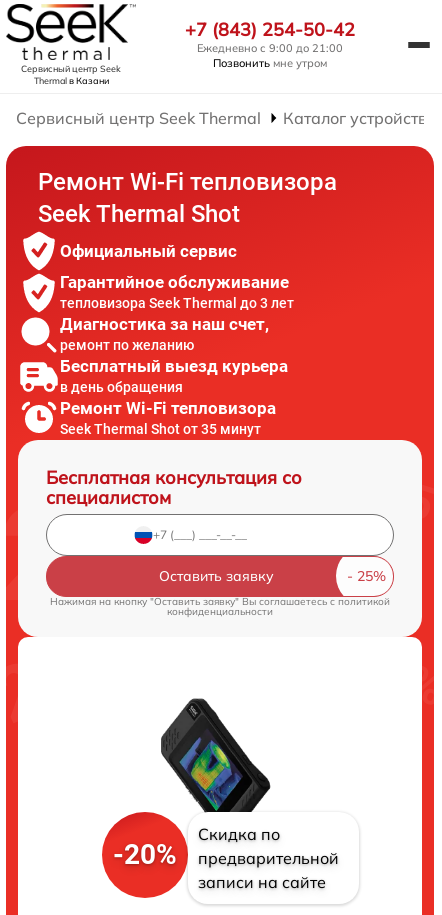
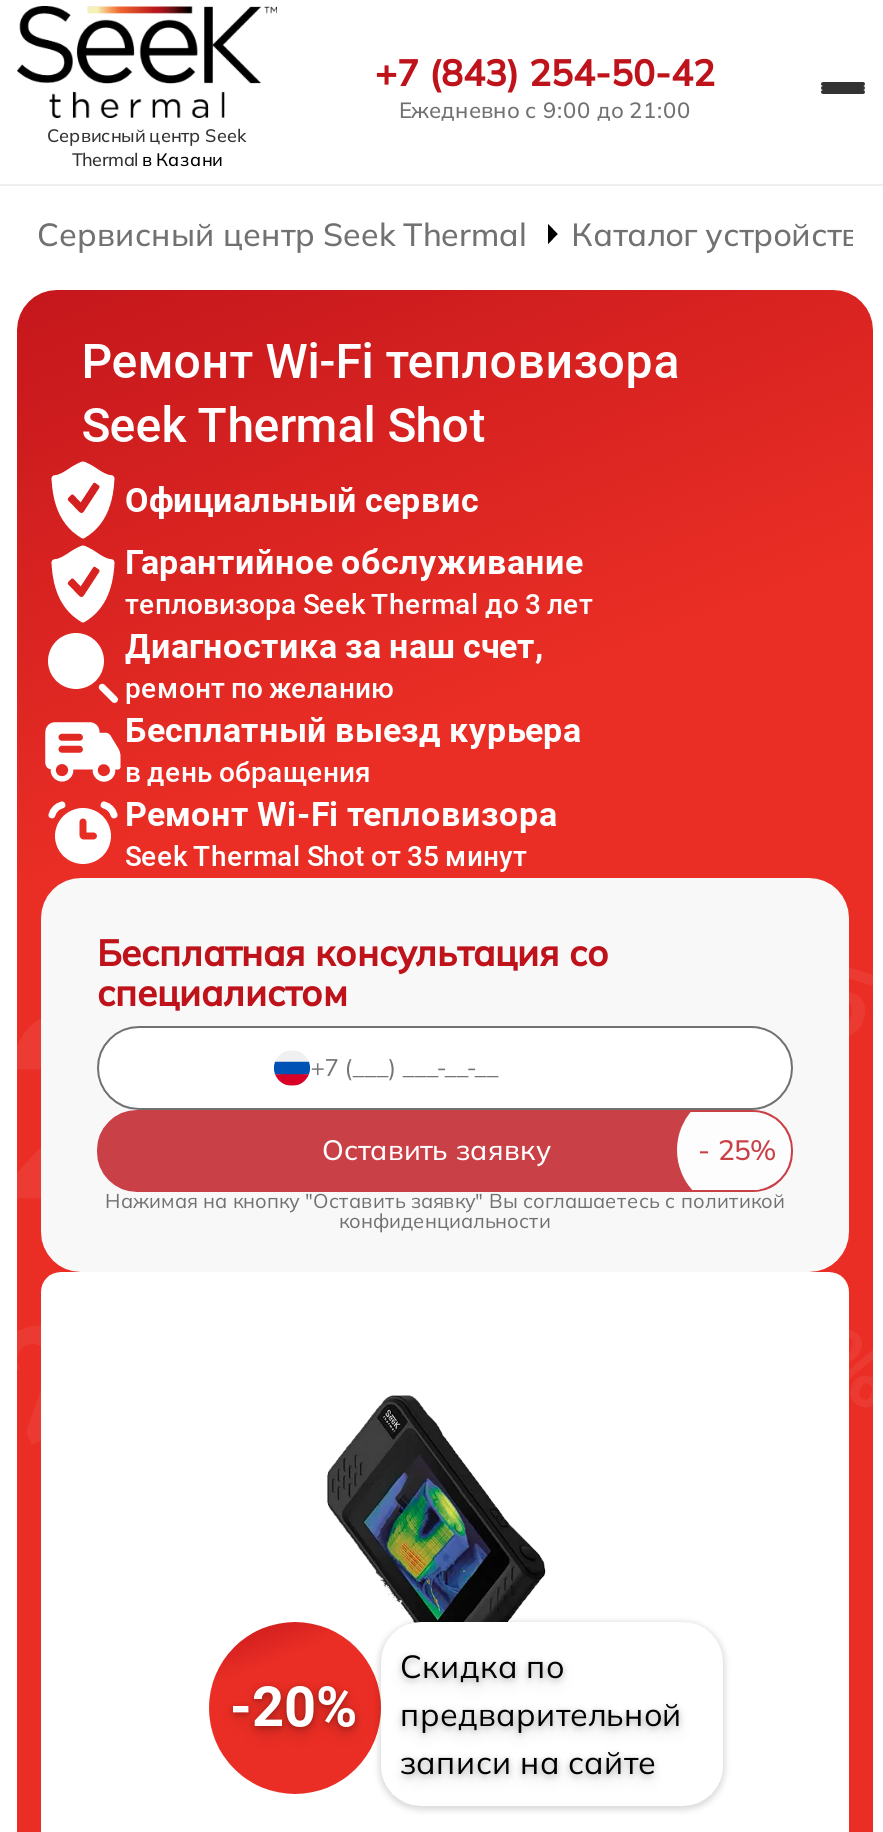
[213,56,327,70] Позвонить мне утром -> none

